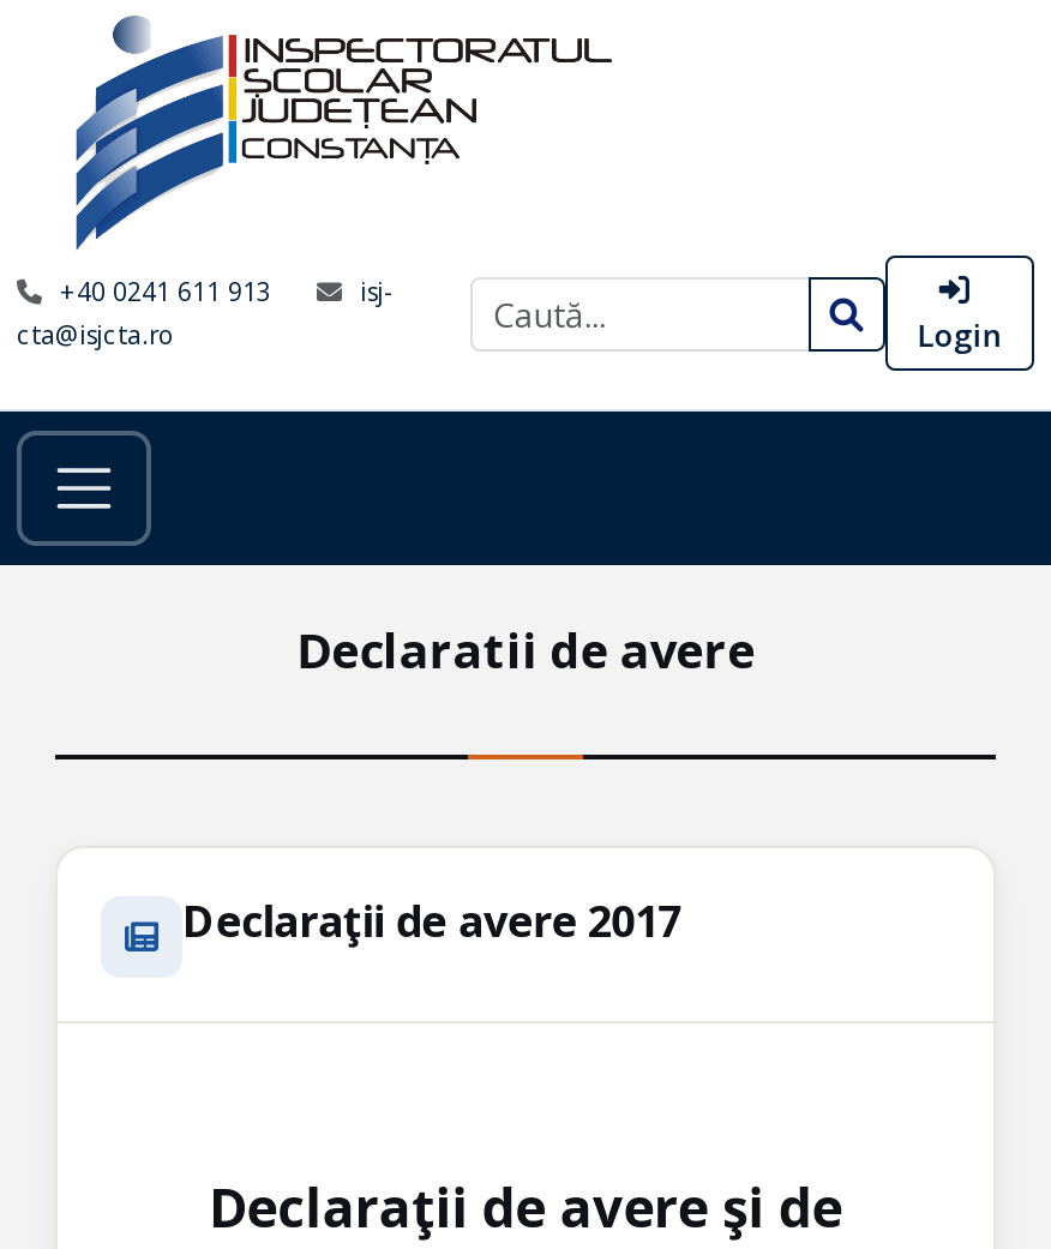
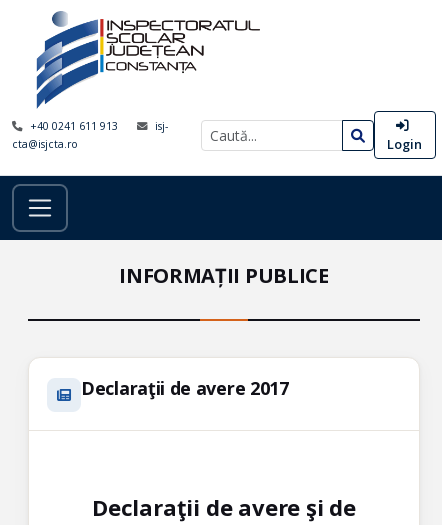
[296,618,755,683] Declaratii de avere -> [119,262,329,289] INFORMAȚII PUBLICE

